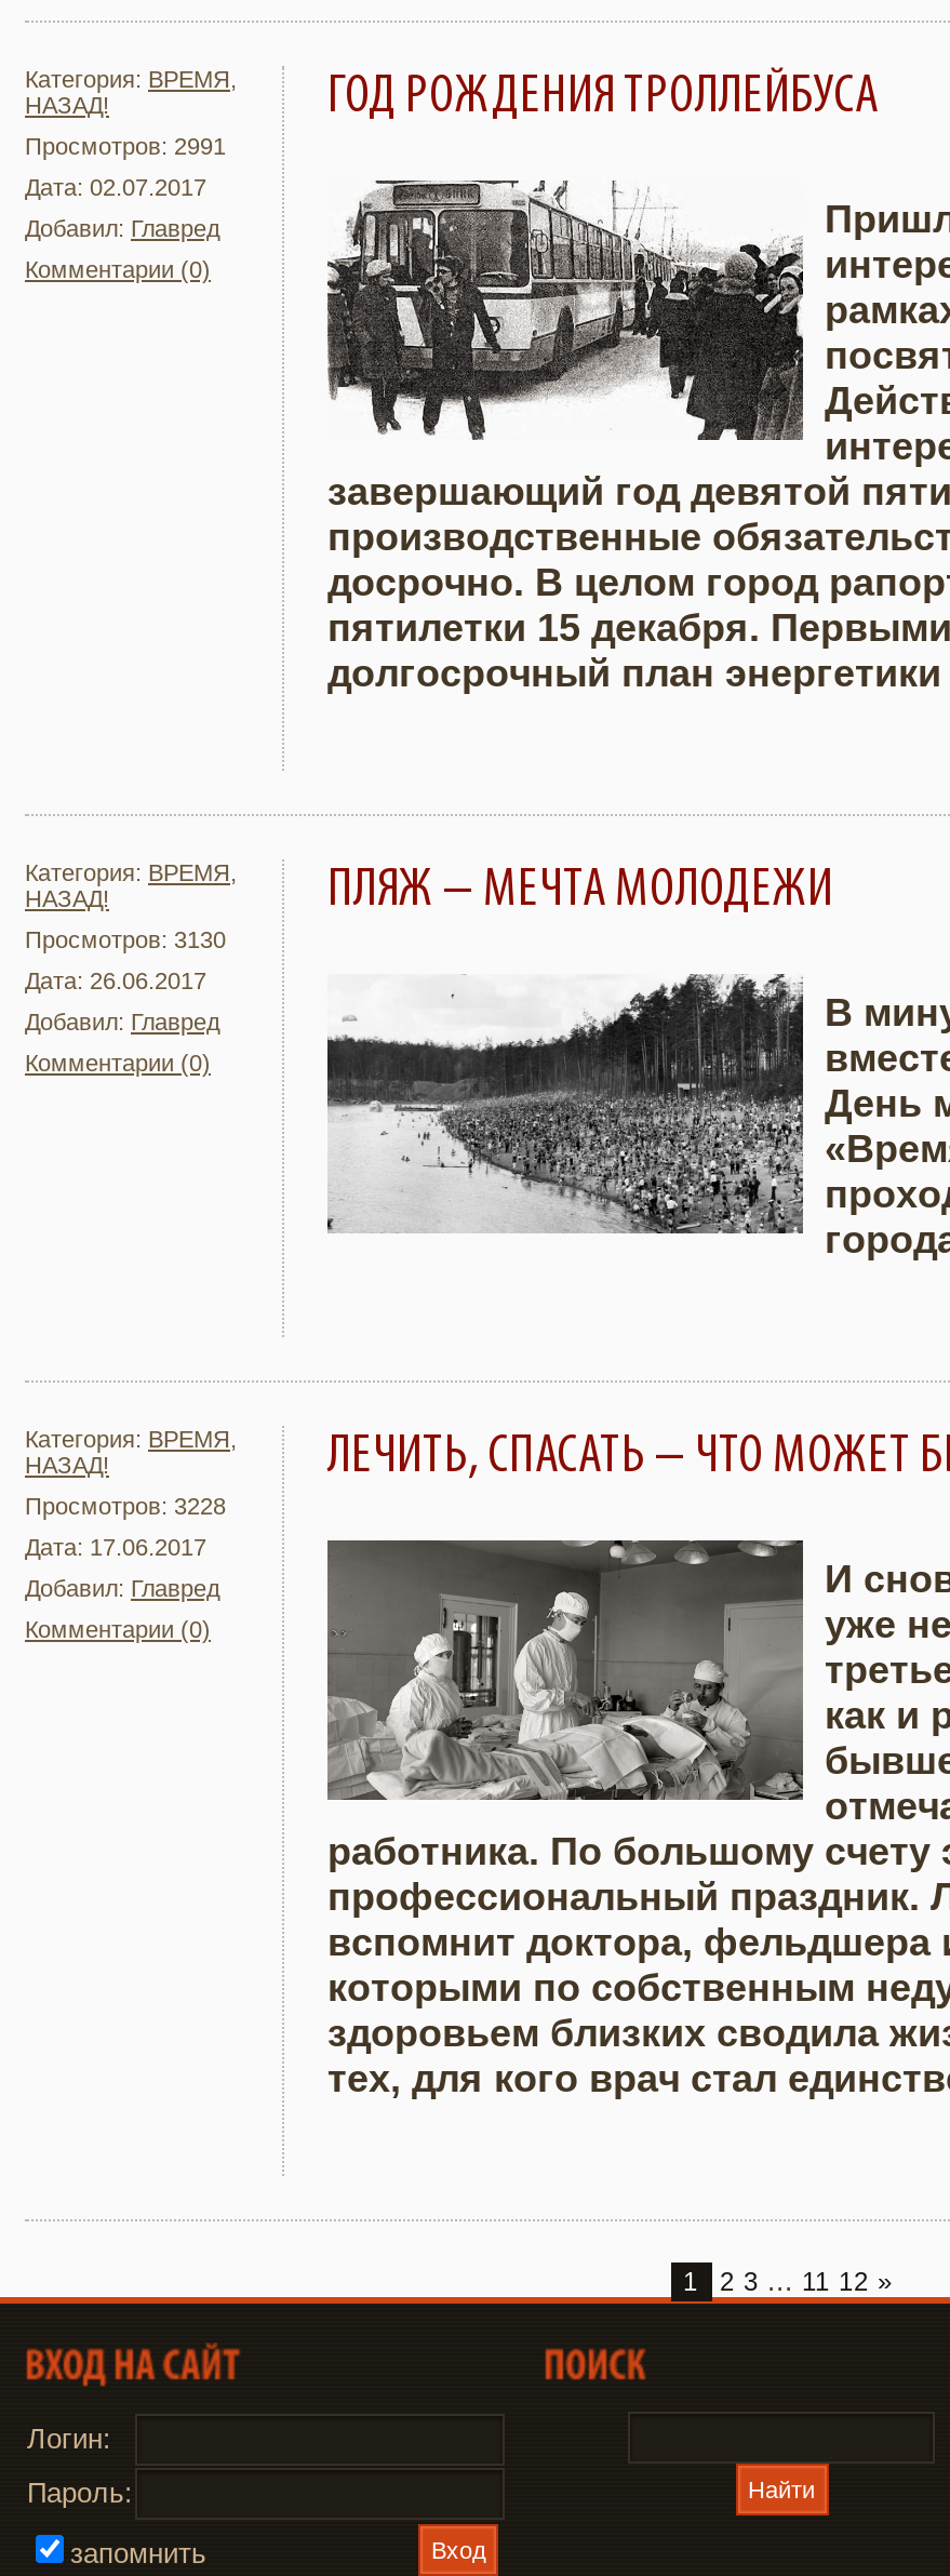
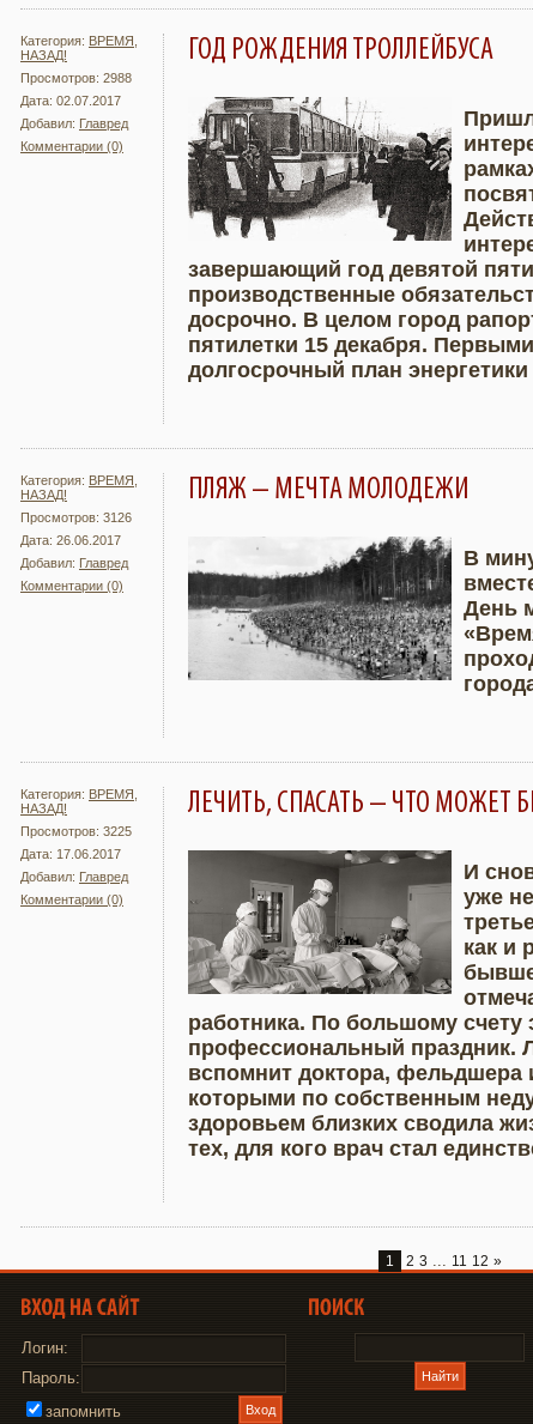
[25,133,226,159] Просмотров: 2991 -> [20,71,132,85] Просмотров: 2988
[25,926,226,952] Просмотров: 3130 -> [20,510,132,525] Просмотров: 3126
[25,1493,226,1519] Просмотров: 3228 -> [20,824,132,838] Просмотров: 3225

